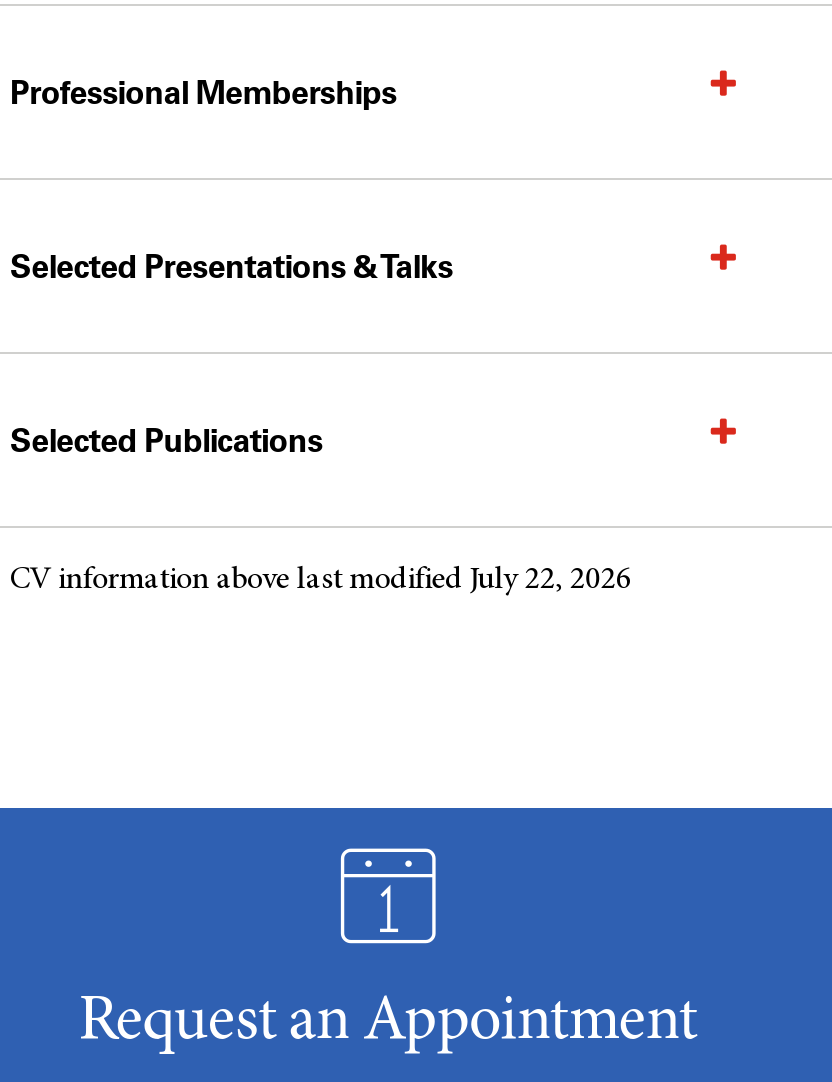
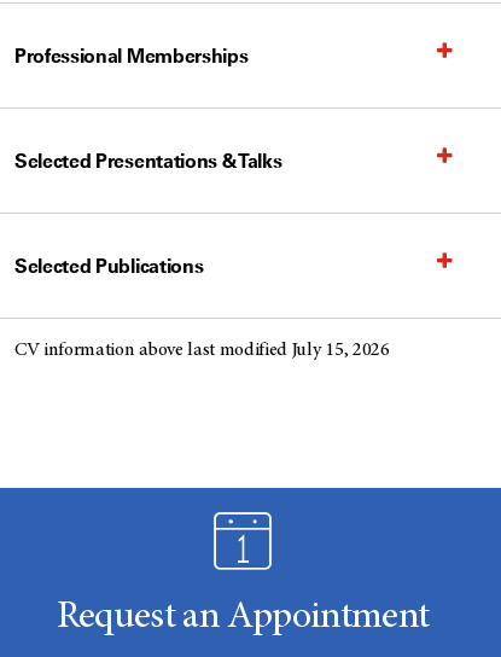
[10,564,631,596] CV information above last modified July 22, 2026 -> [14,341,389,360] CV information above last modified July 15, 2026

